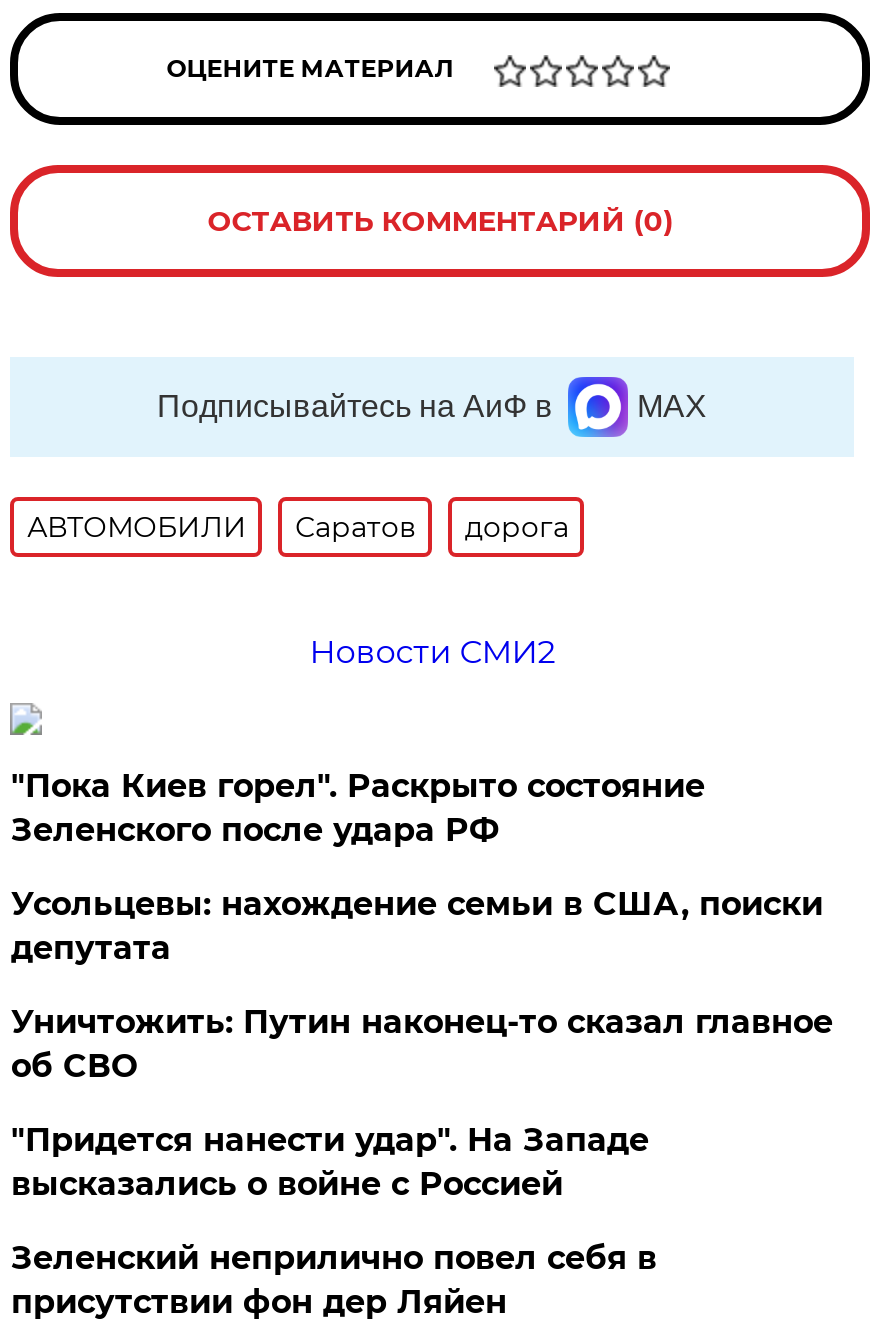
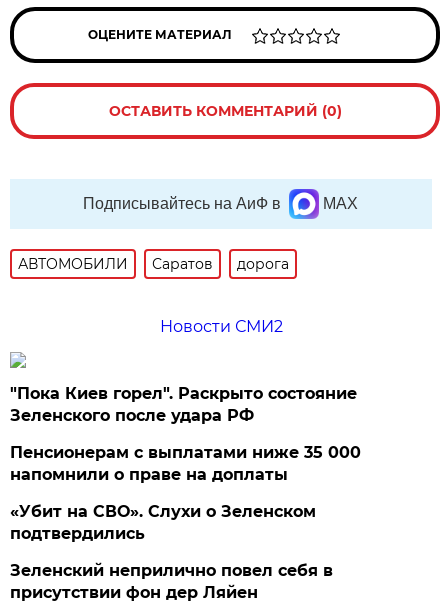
[11,885,833,1203] Усольцевы: нахождение семьи в США, поиски | депутата | Уничтожить: Путин наконец-то сказал главное | об СВО | "Придется нанести удар". На Западе | высказались о войне с Россией -> [10,443,361,543] Пенсионерам с выплатами ниже 35 000 | напомнили о праве на доплаты | «Убит на СВО». Слухи о Зеленском | подтвердились

